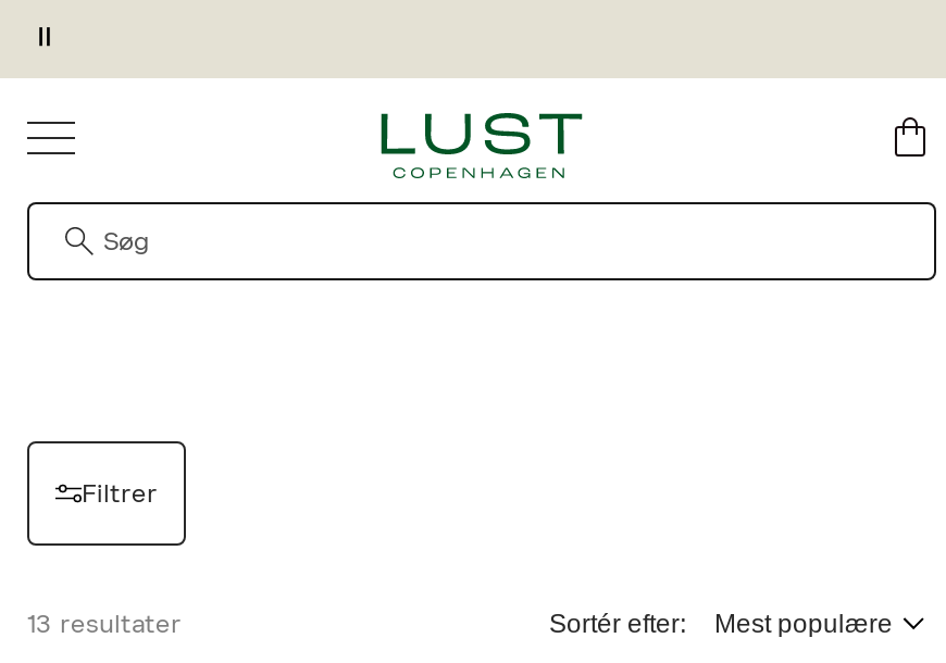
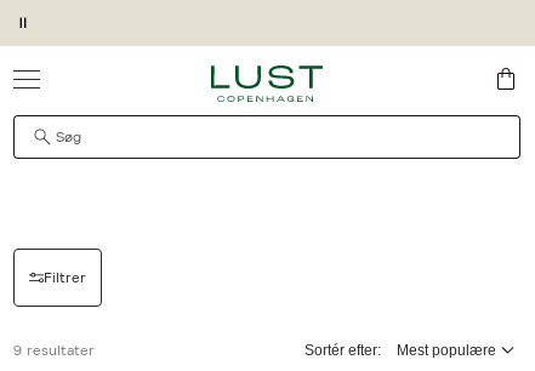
[27,611,182,637] 13 resultater -> [13,343,95,358] 9 resultater

